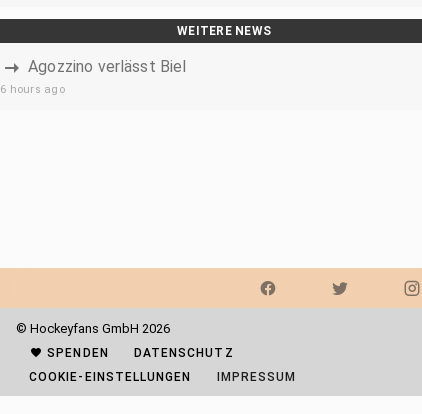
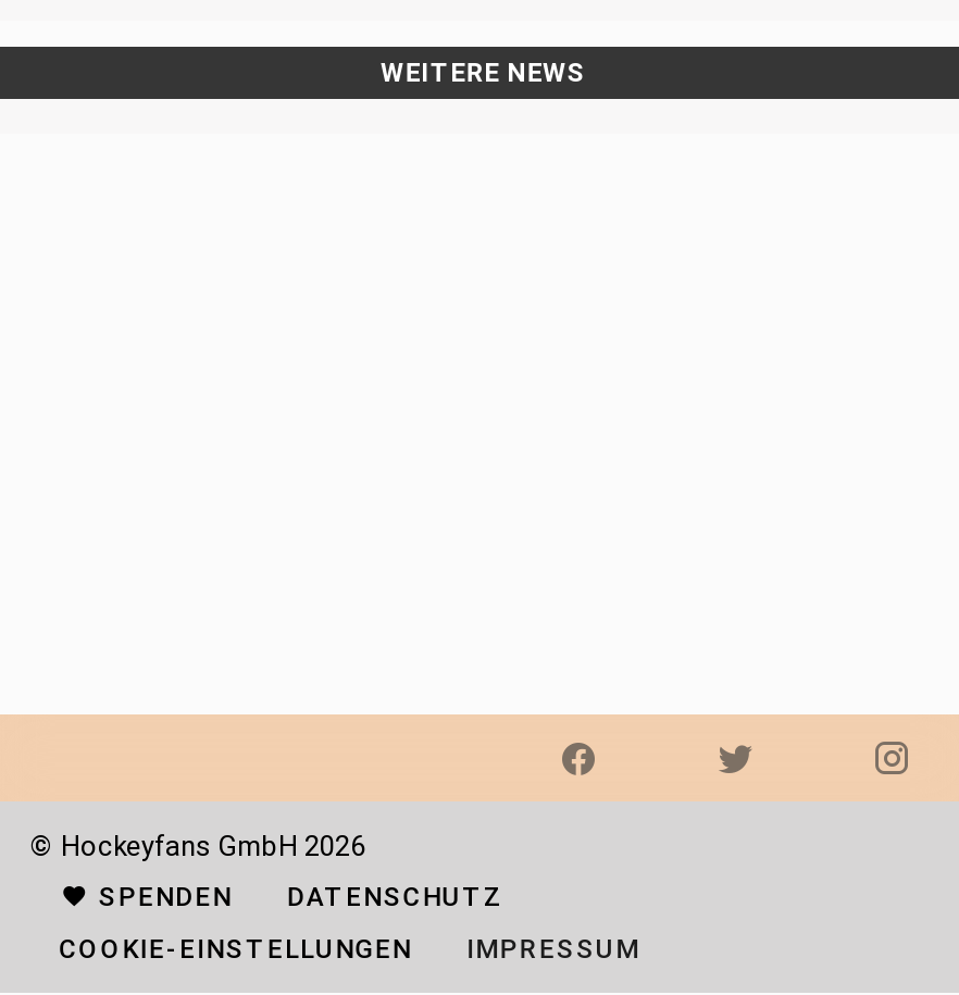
[0,57,186,96] Agozzino verlässt Biel | 6 hours ago -> none

